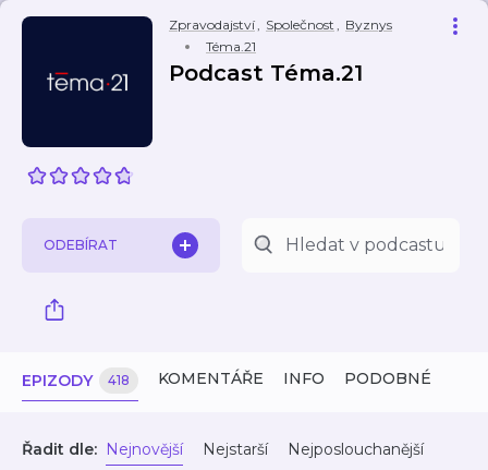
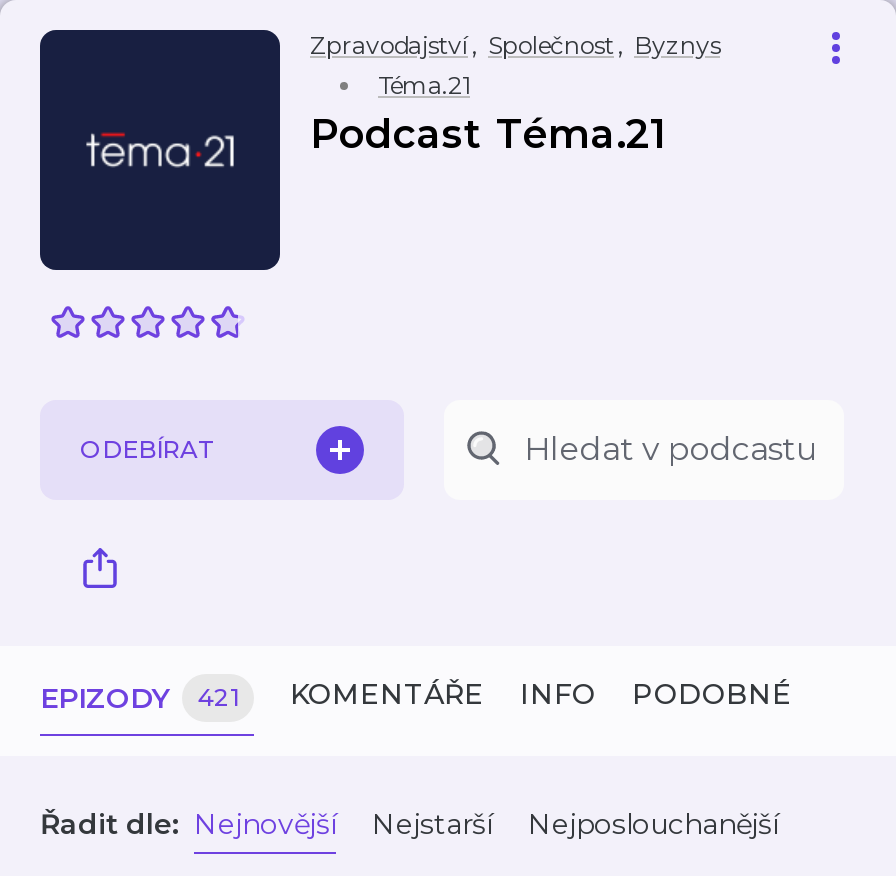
[22,369,431,390] EPIZODY 418 KOMENTÁŘE INFO PODOBNÉ -> [40,676,792,716] EPIZODY 421 KOMENTÁŘE INFO PODOBNÉ

